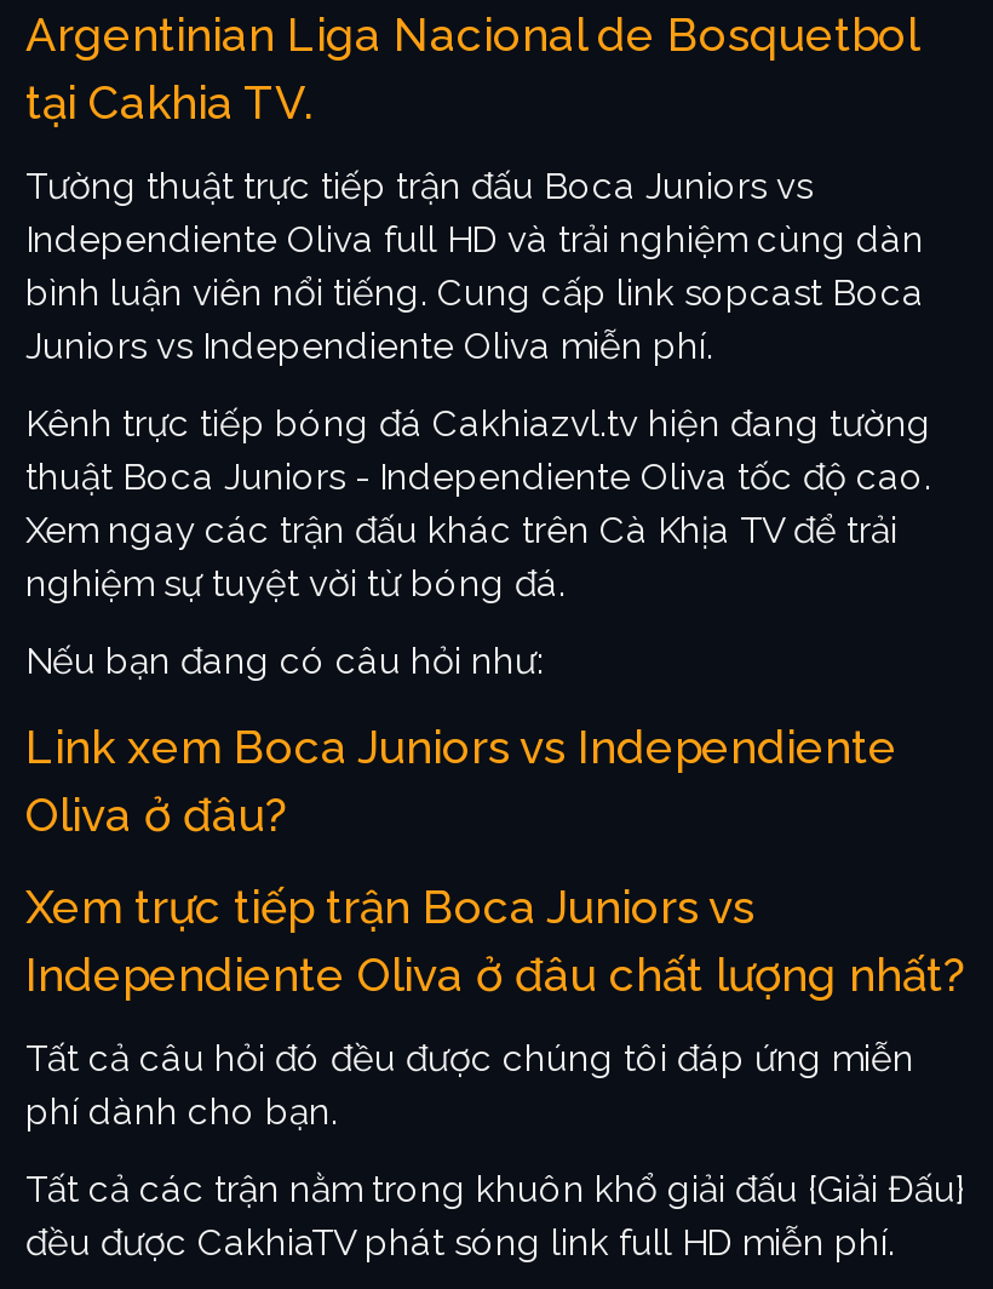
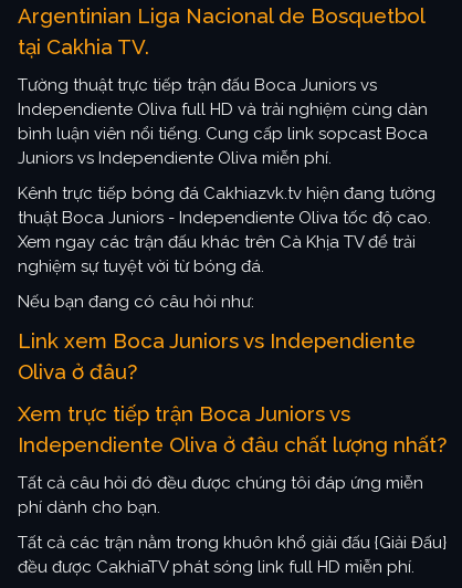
[25,402,931,445] Kênh trực tiếp bóng đá Cakhiazvl.tv hiện đang tường -> [18,183,435,203] Kênh trực tiếp bóng đá Cakhiazvk.tv hiện đang tường

